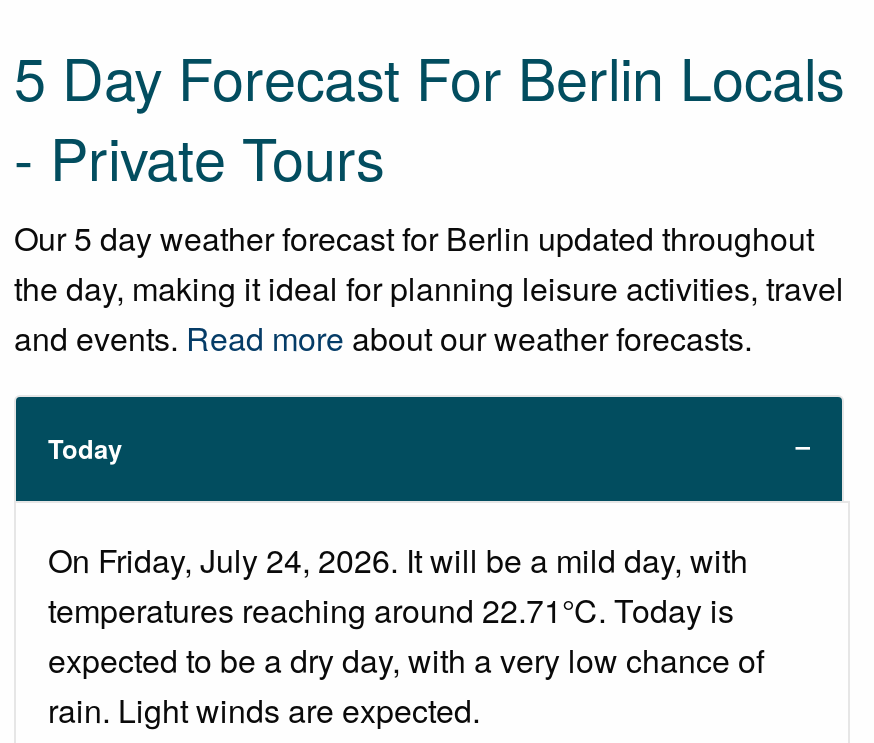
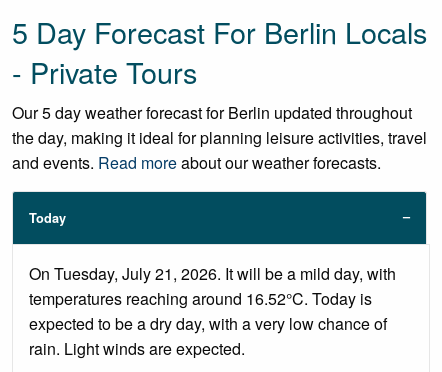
[48,538,748,584] On Friday, July 24, 2026. It will be a mild day, with -> [29,262,396,285] On Tuesday, July 21, 2026. It will be a mild day, with
[48,588,734,634] temperatures reaching around 22.71°C. Today is -> [29,287,372,310] temperatures reaching around 16.52°C. Today is

